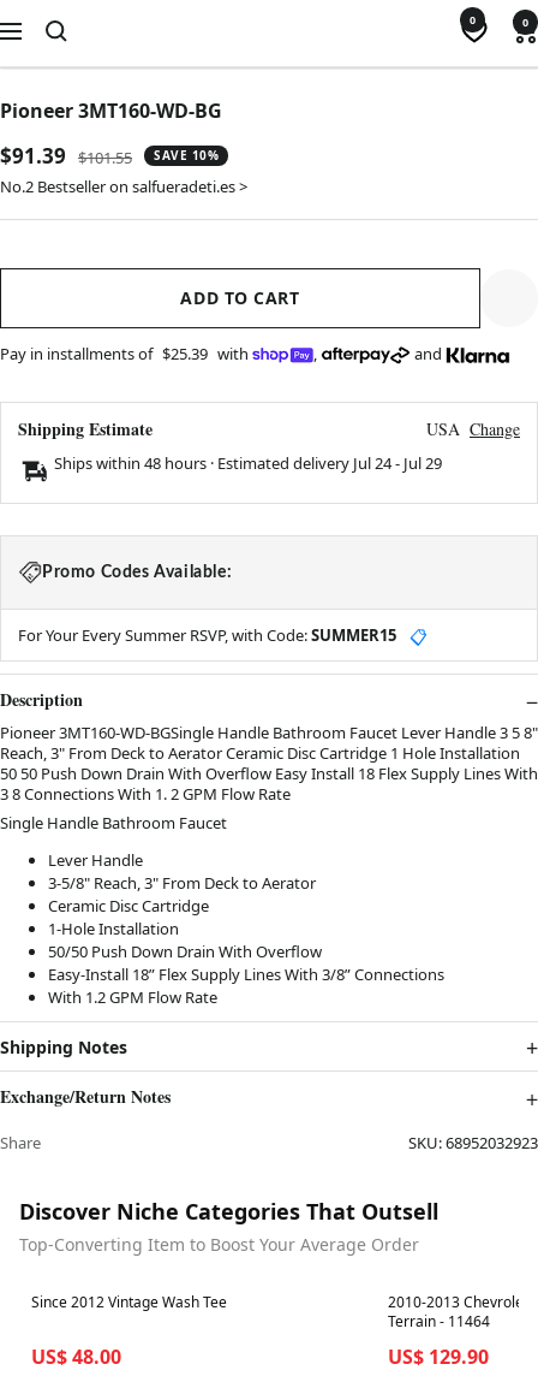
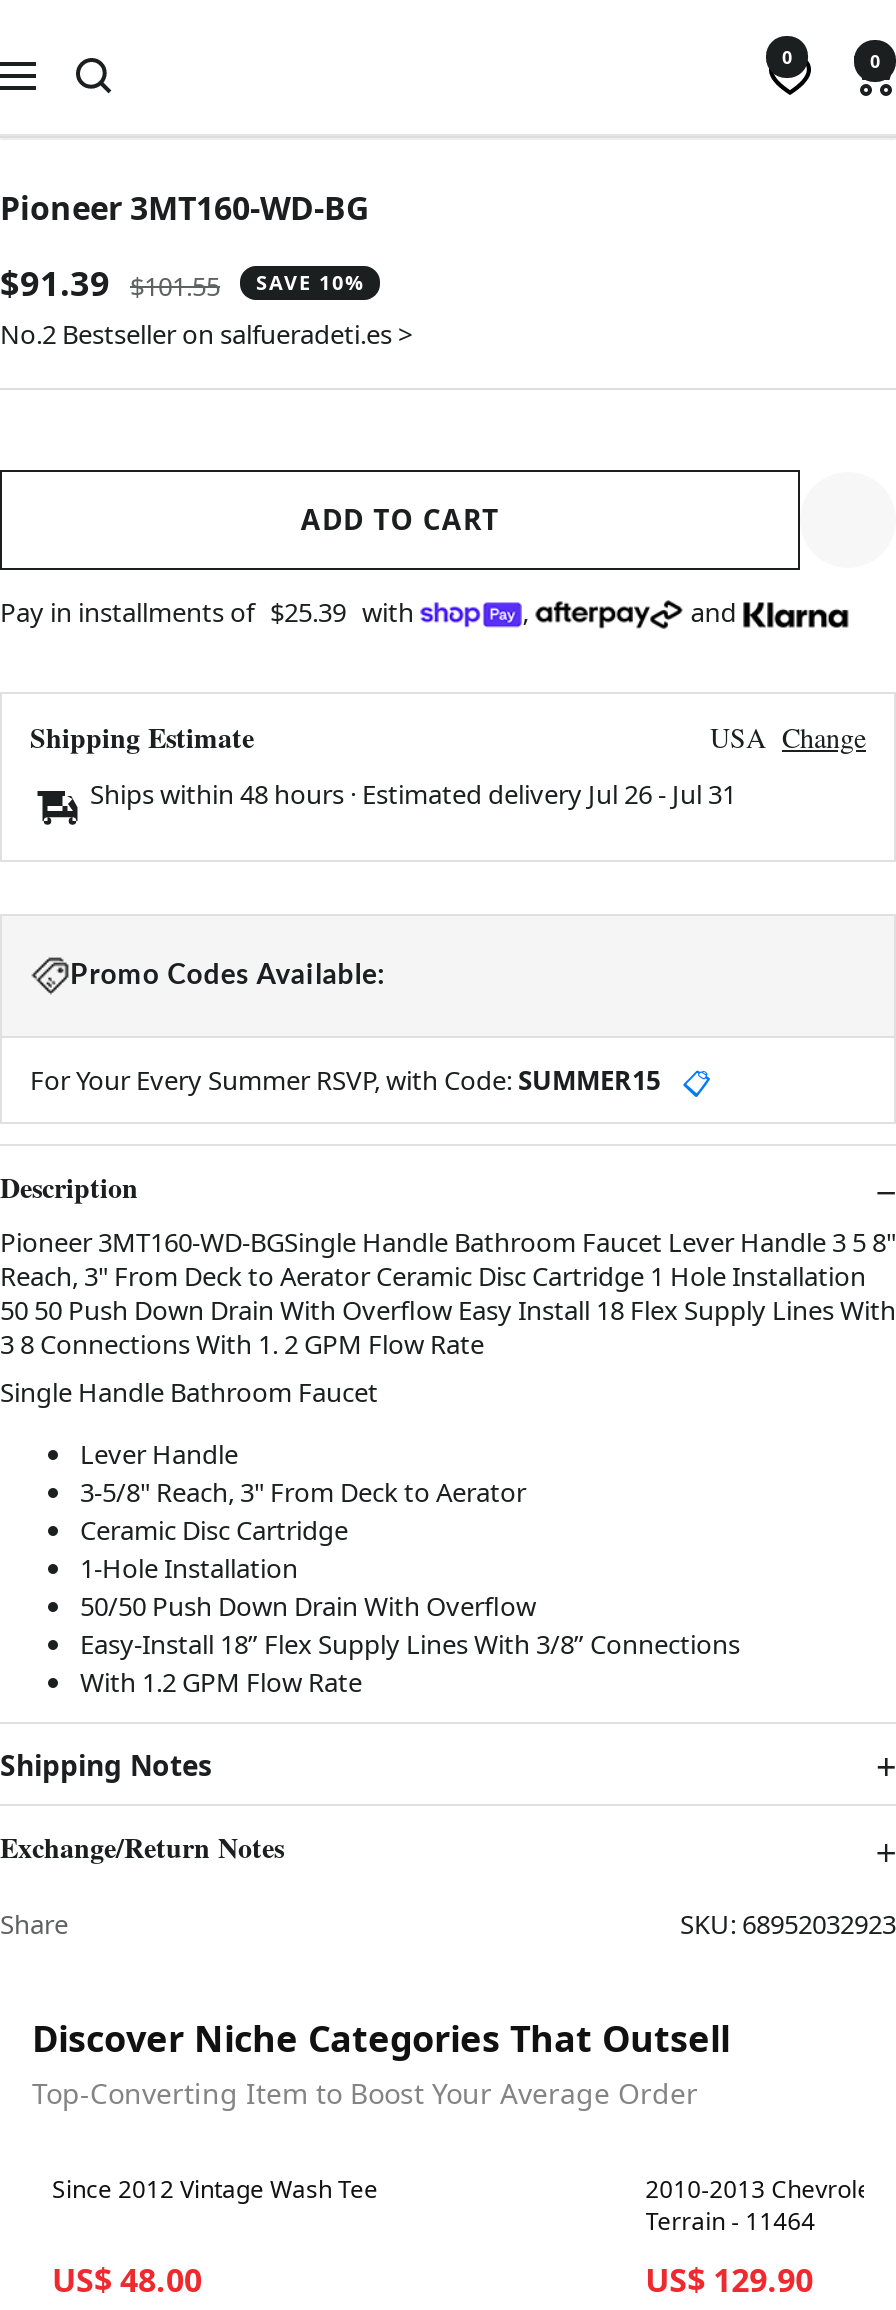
[54,453,442,474] Ships within 48 hours · Estimated delivery Jul 24 - Jul 29 -> [90,777,736,813] Ships within 48 hours · Estimated delivery Jul 26 - Jul 31

